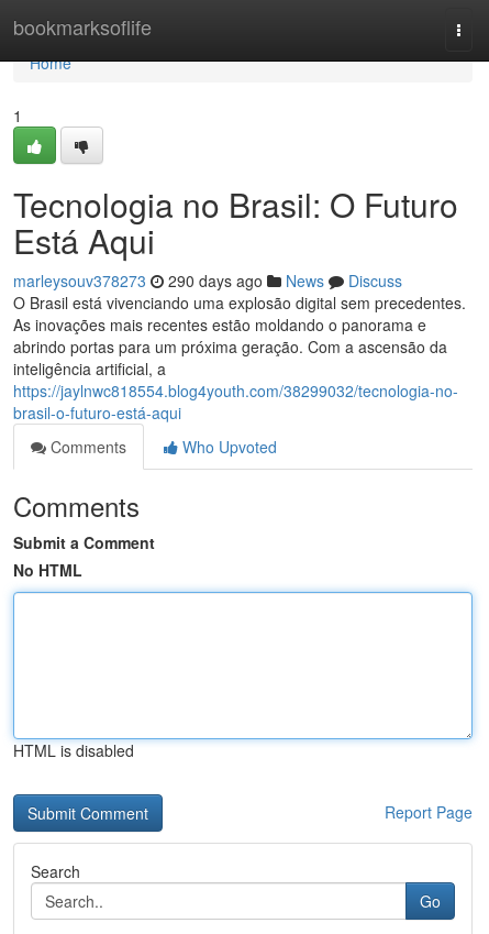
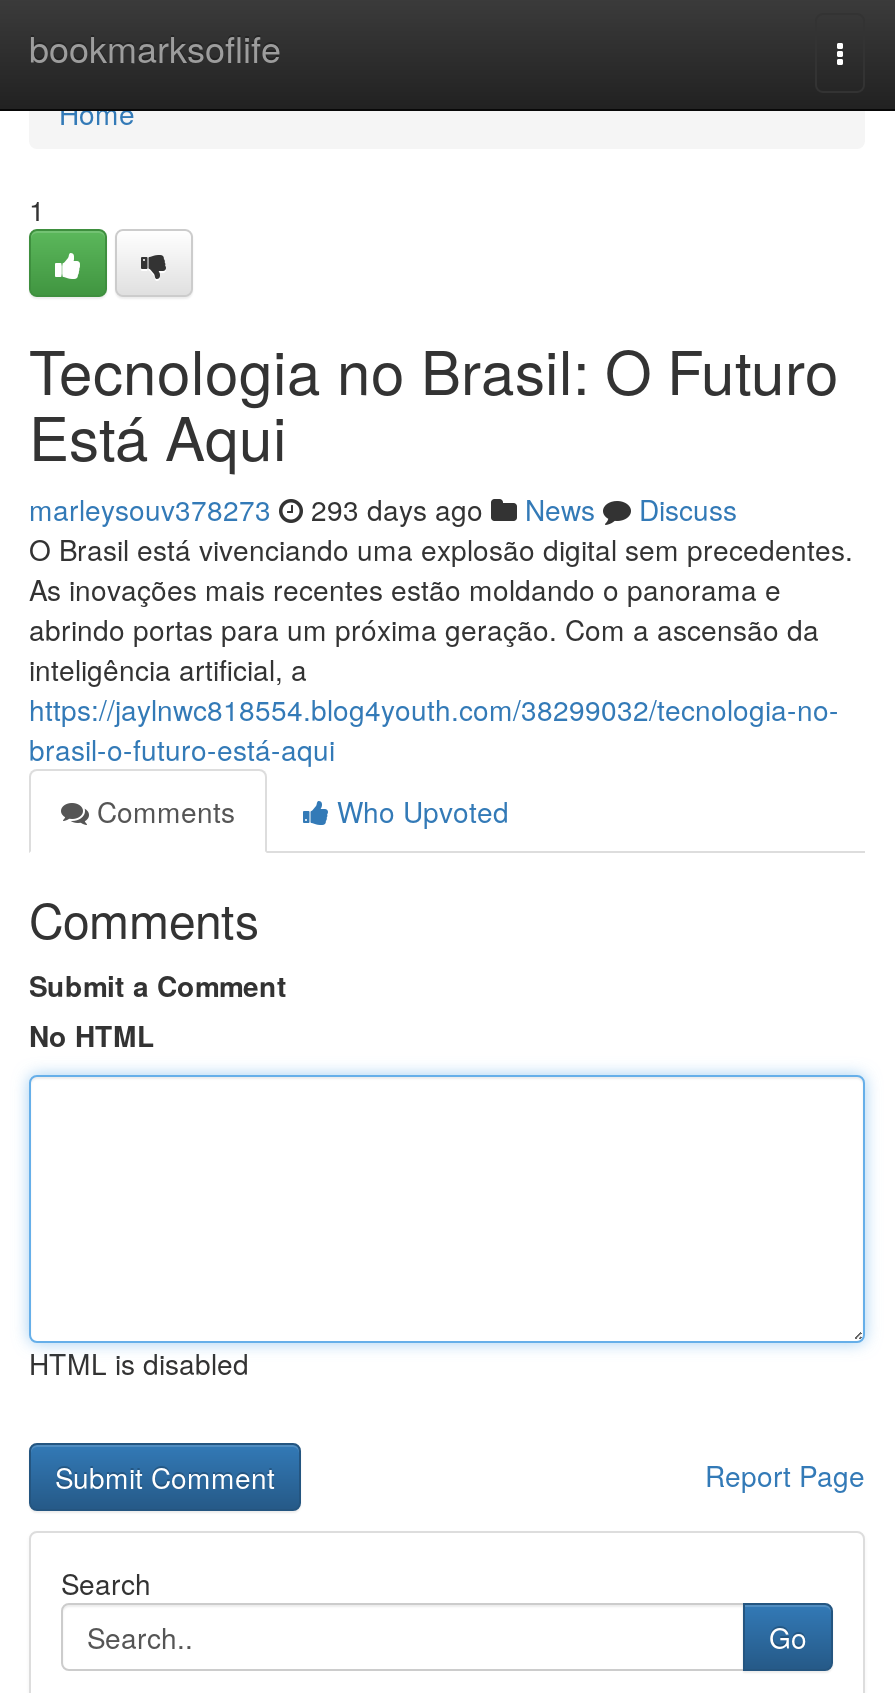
[13,270,402,292] marleysouv378273 290 days ago News Discuss -> [29,489,737,529] marleysouv378273 293 days ago News Discuss

